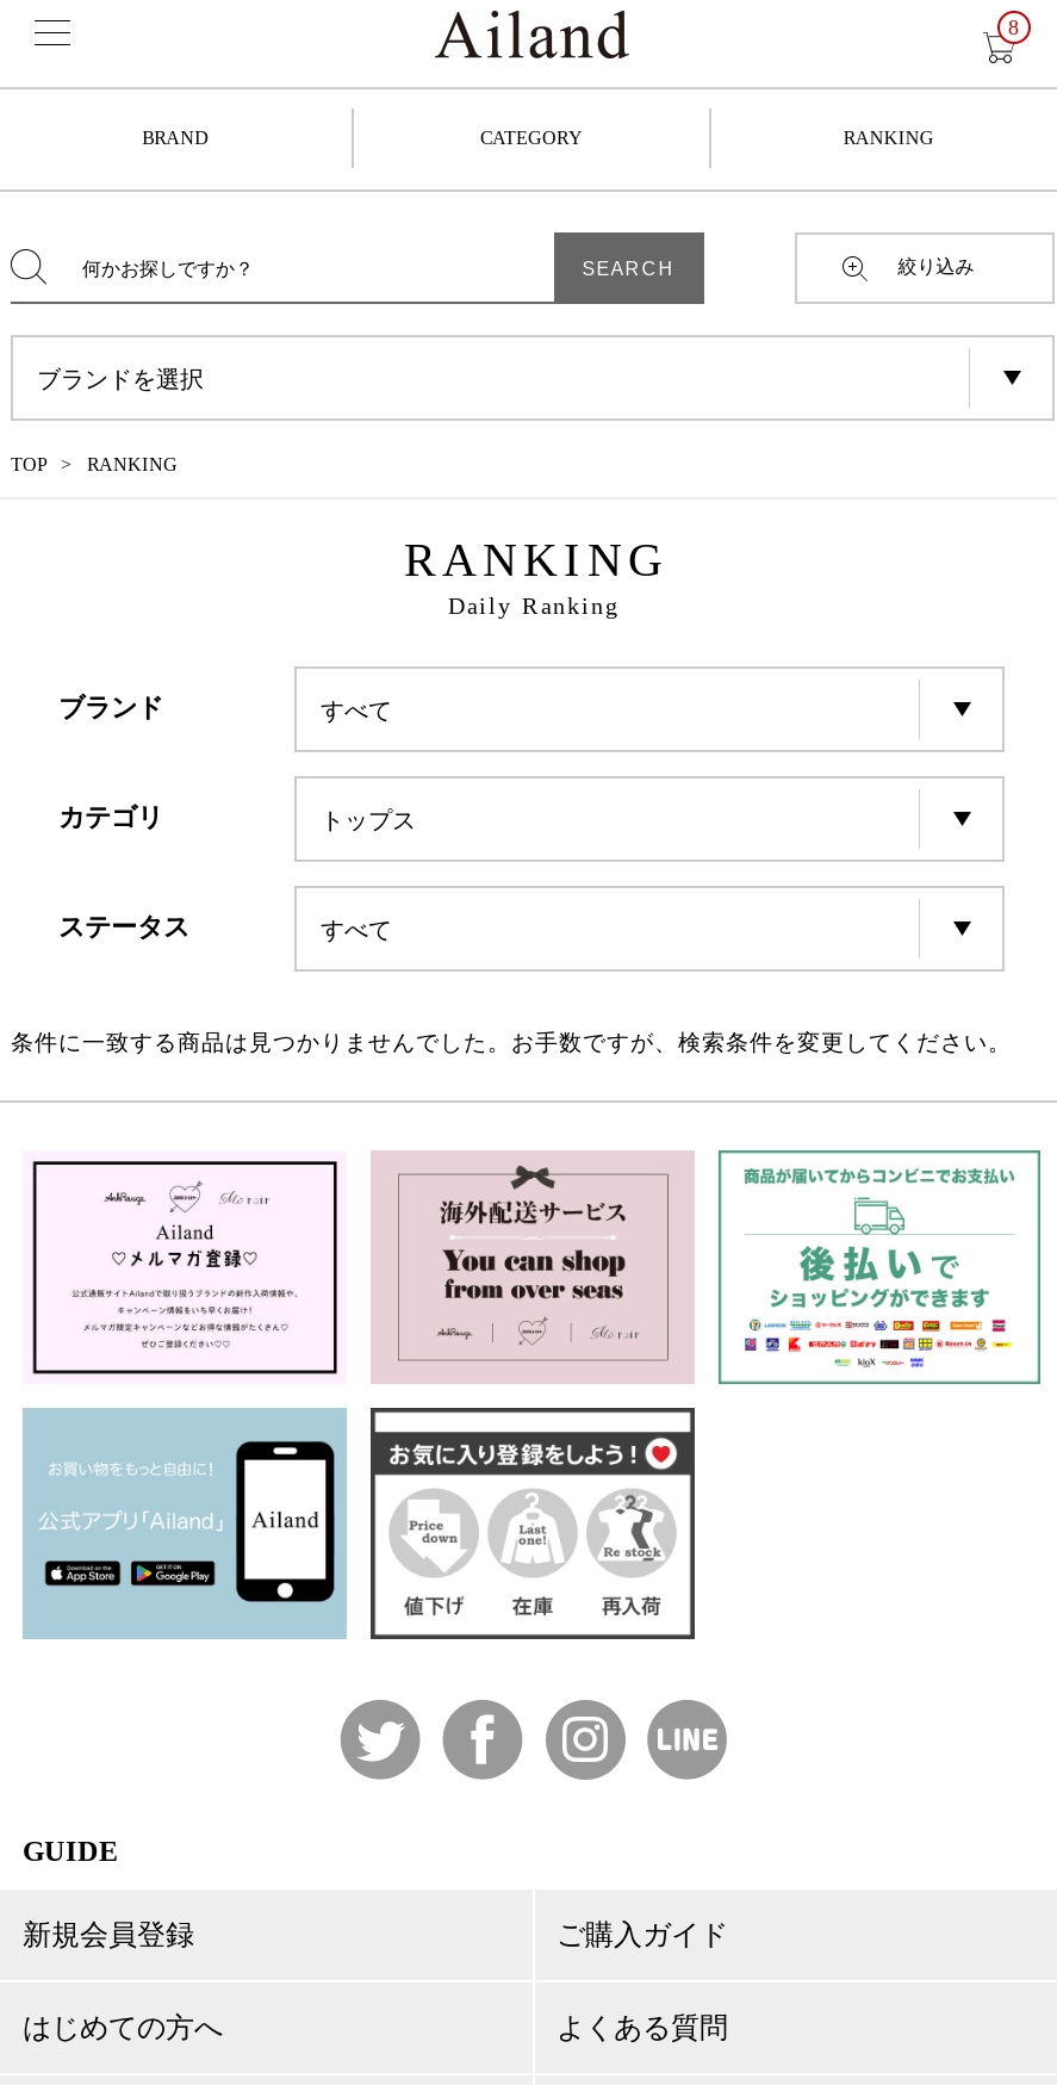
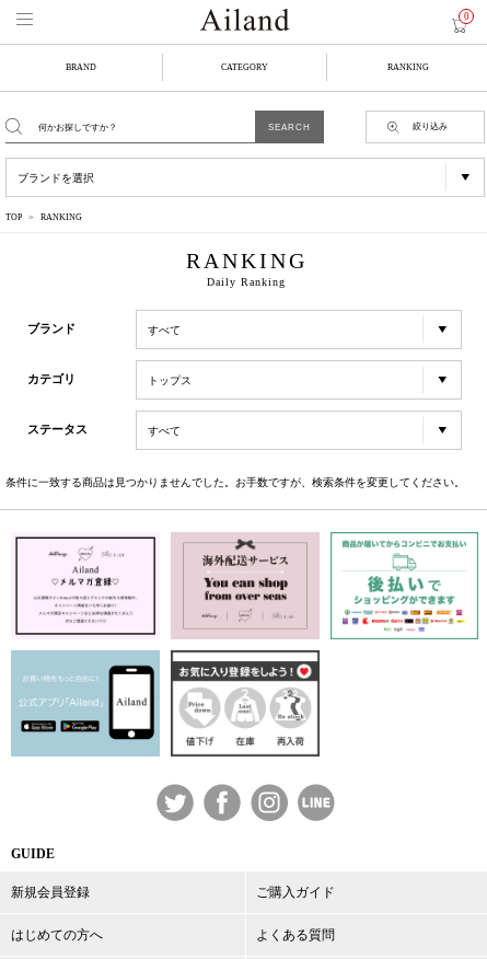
[1008,15,1020,39] 8 -> [463,11,469,22] 0

